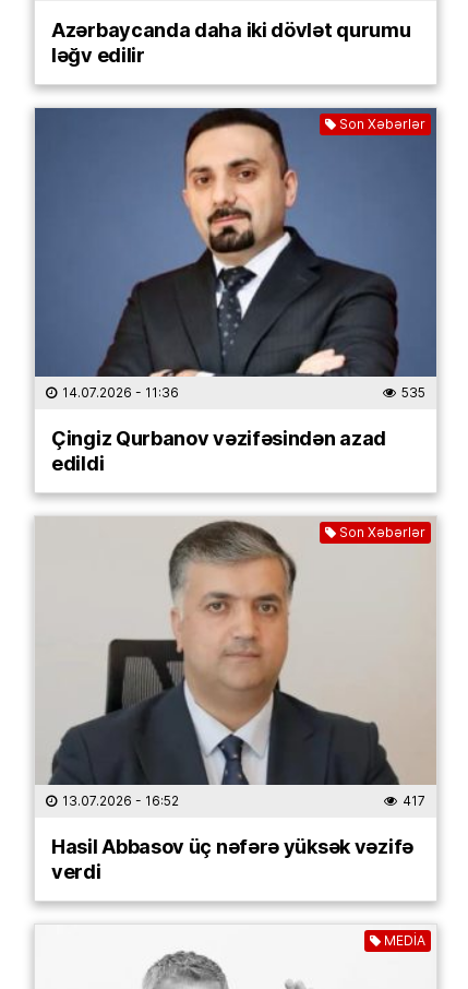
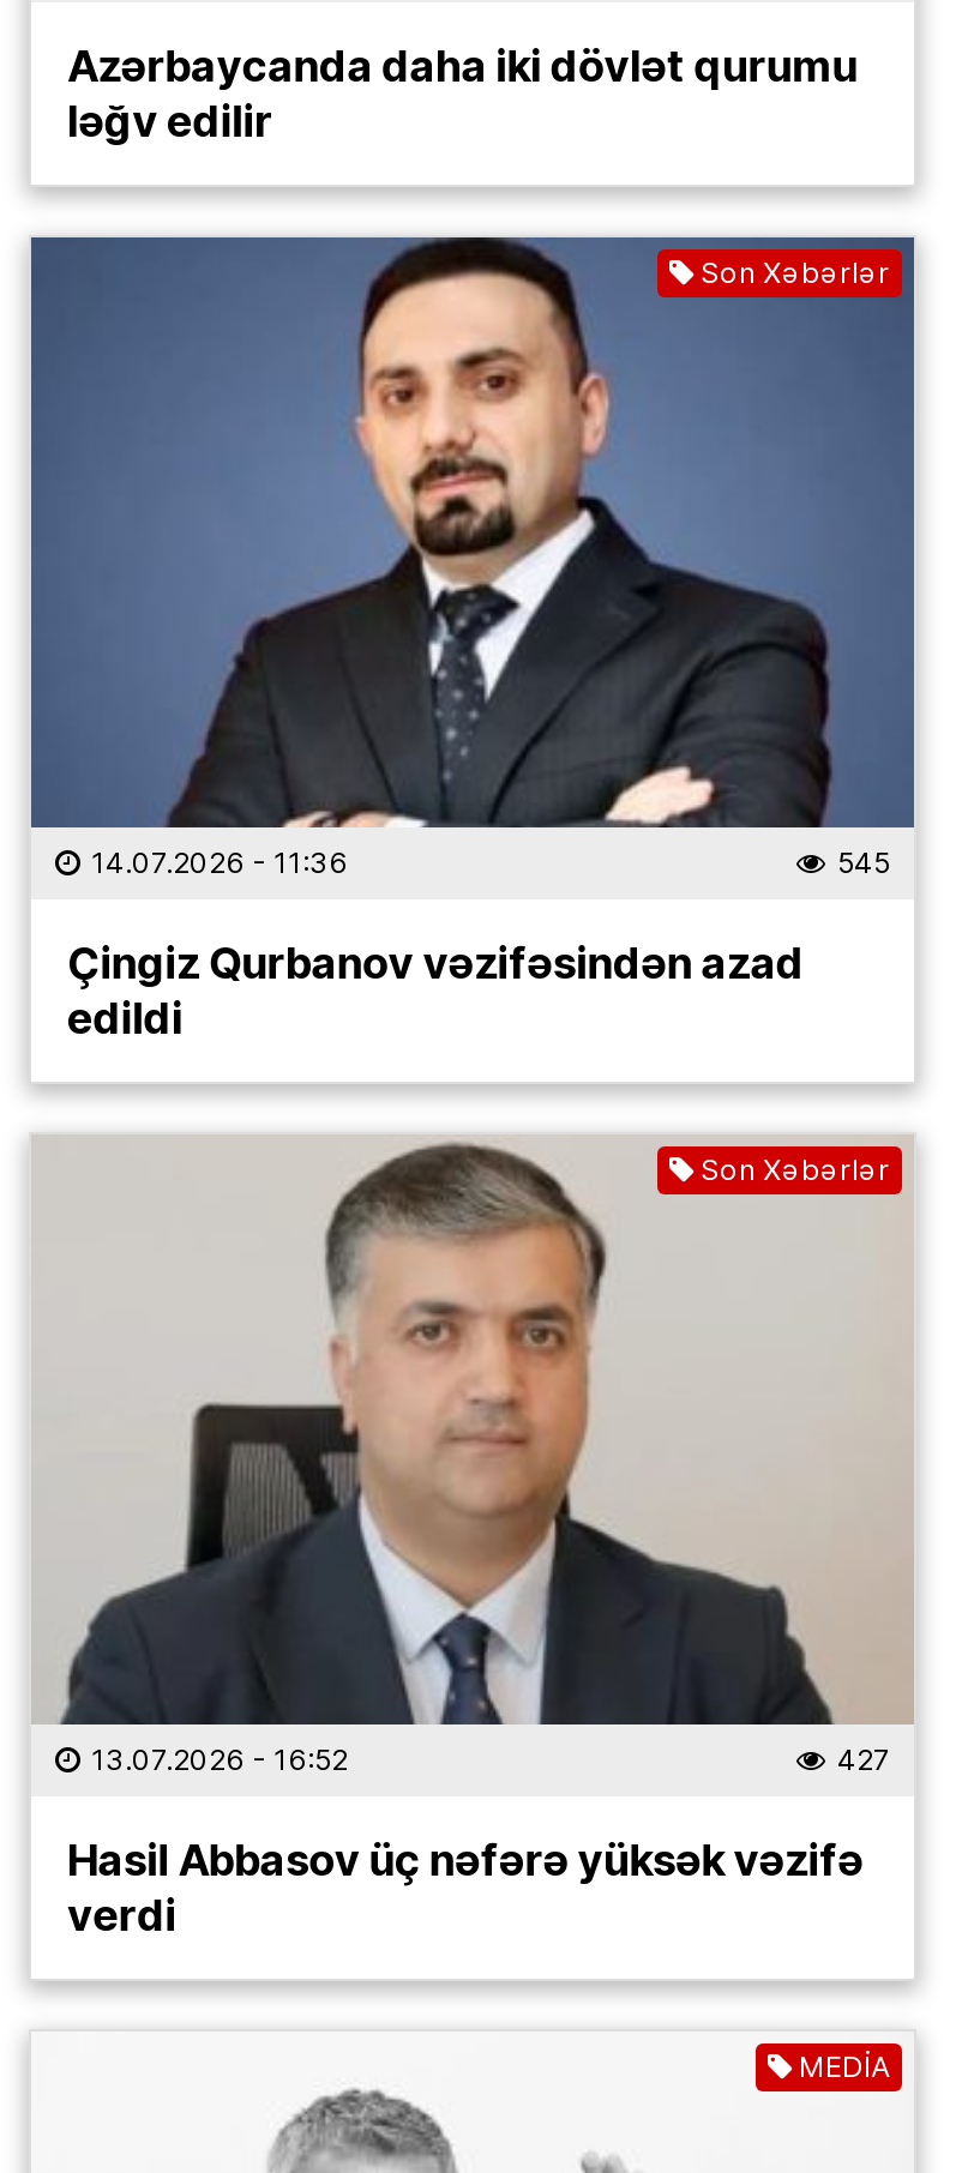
[401,383,425,402] 535 -> [837,842,890,883] 545
[403,792,425,810] 417 -> [837,1739,890,1780] 427

